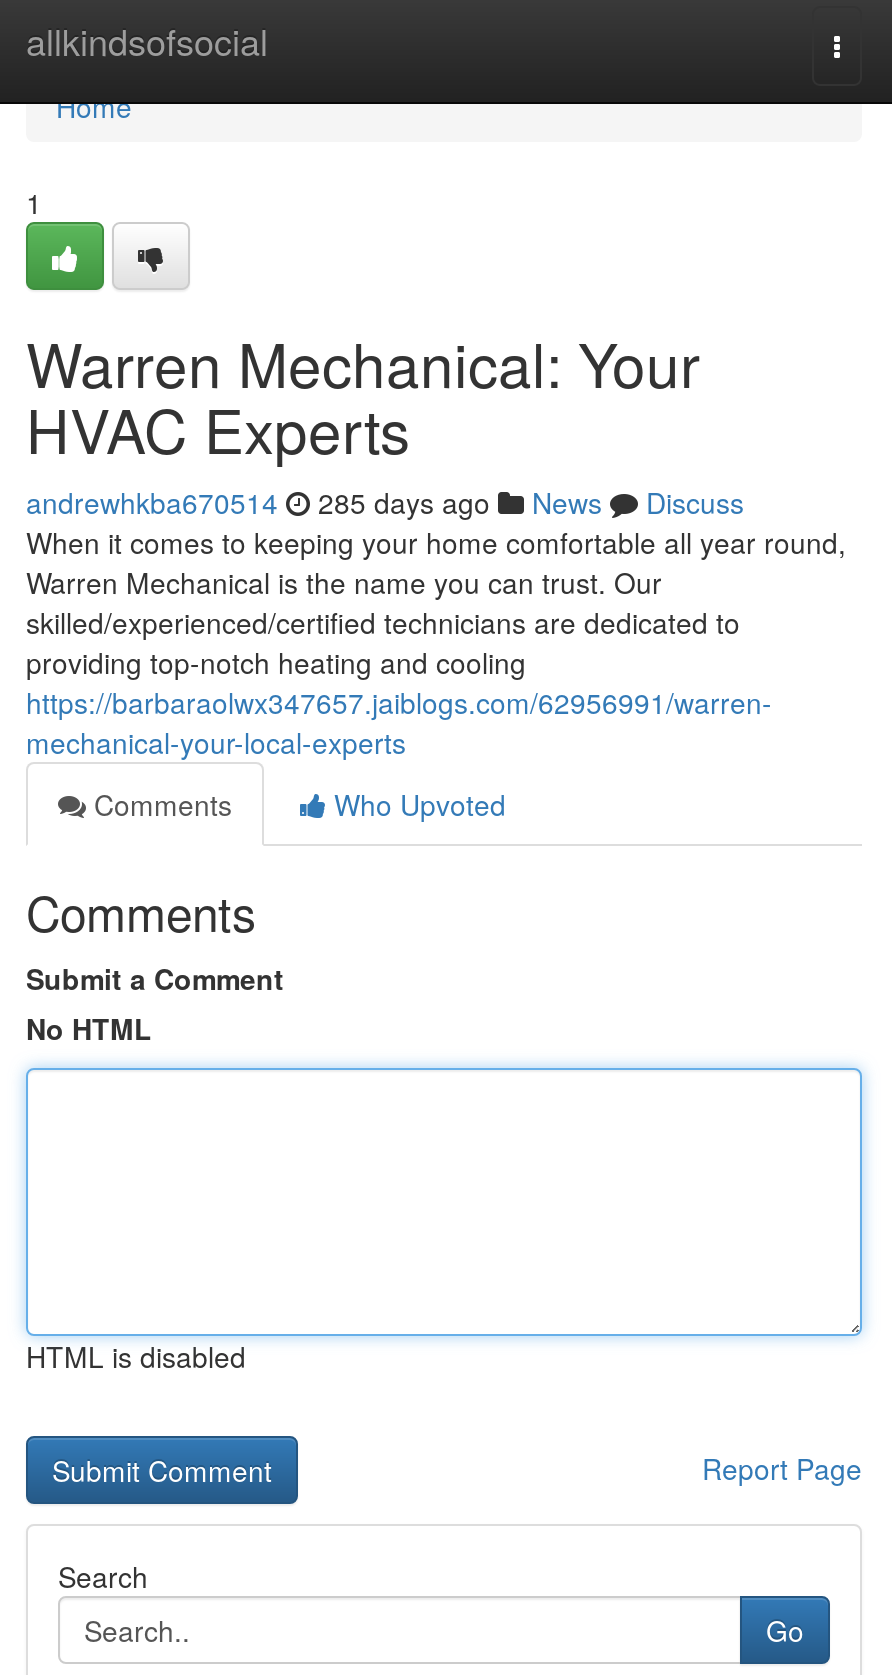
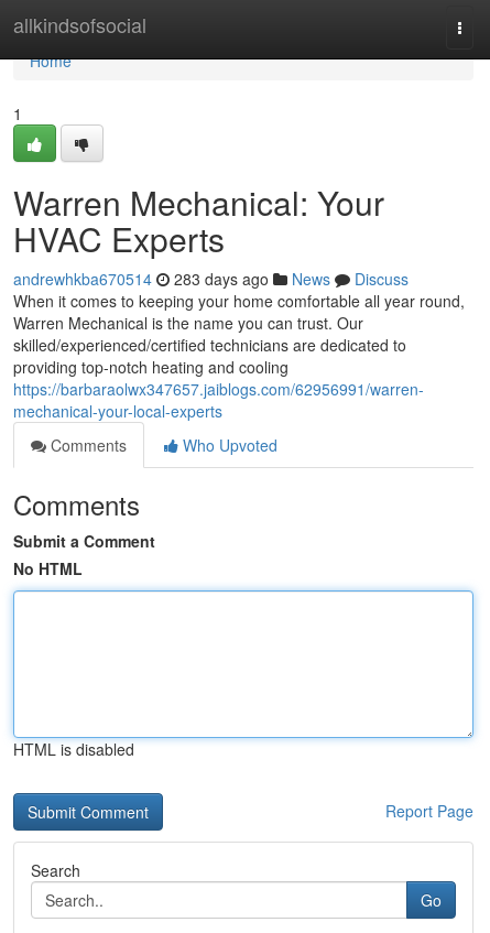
[26,482,744,522] andrewhkba670514 285 days ago News Discuss -> [13,268,409,290] andrewhkba670514 283 days ago News Discuss

